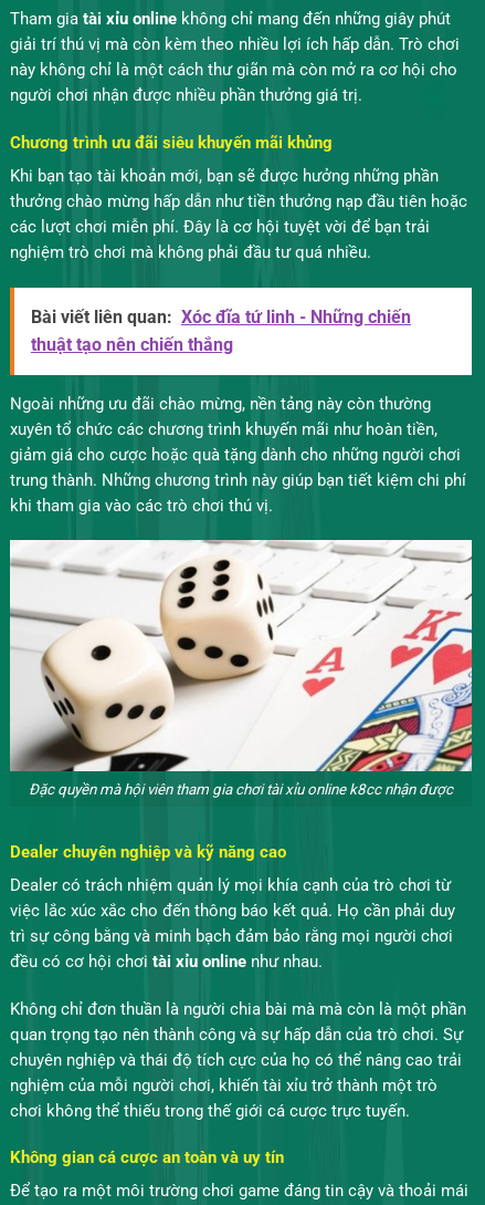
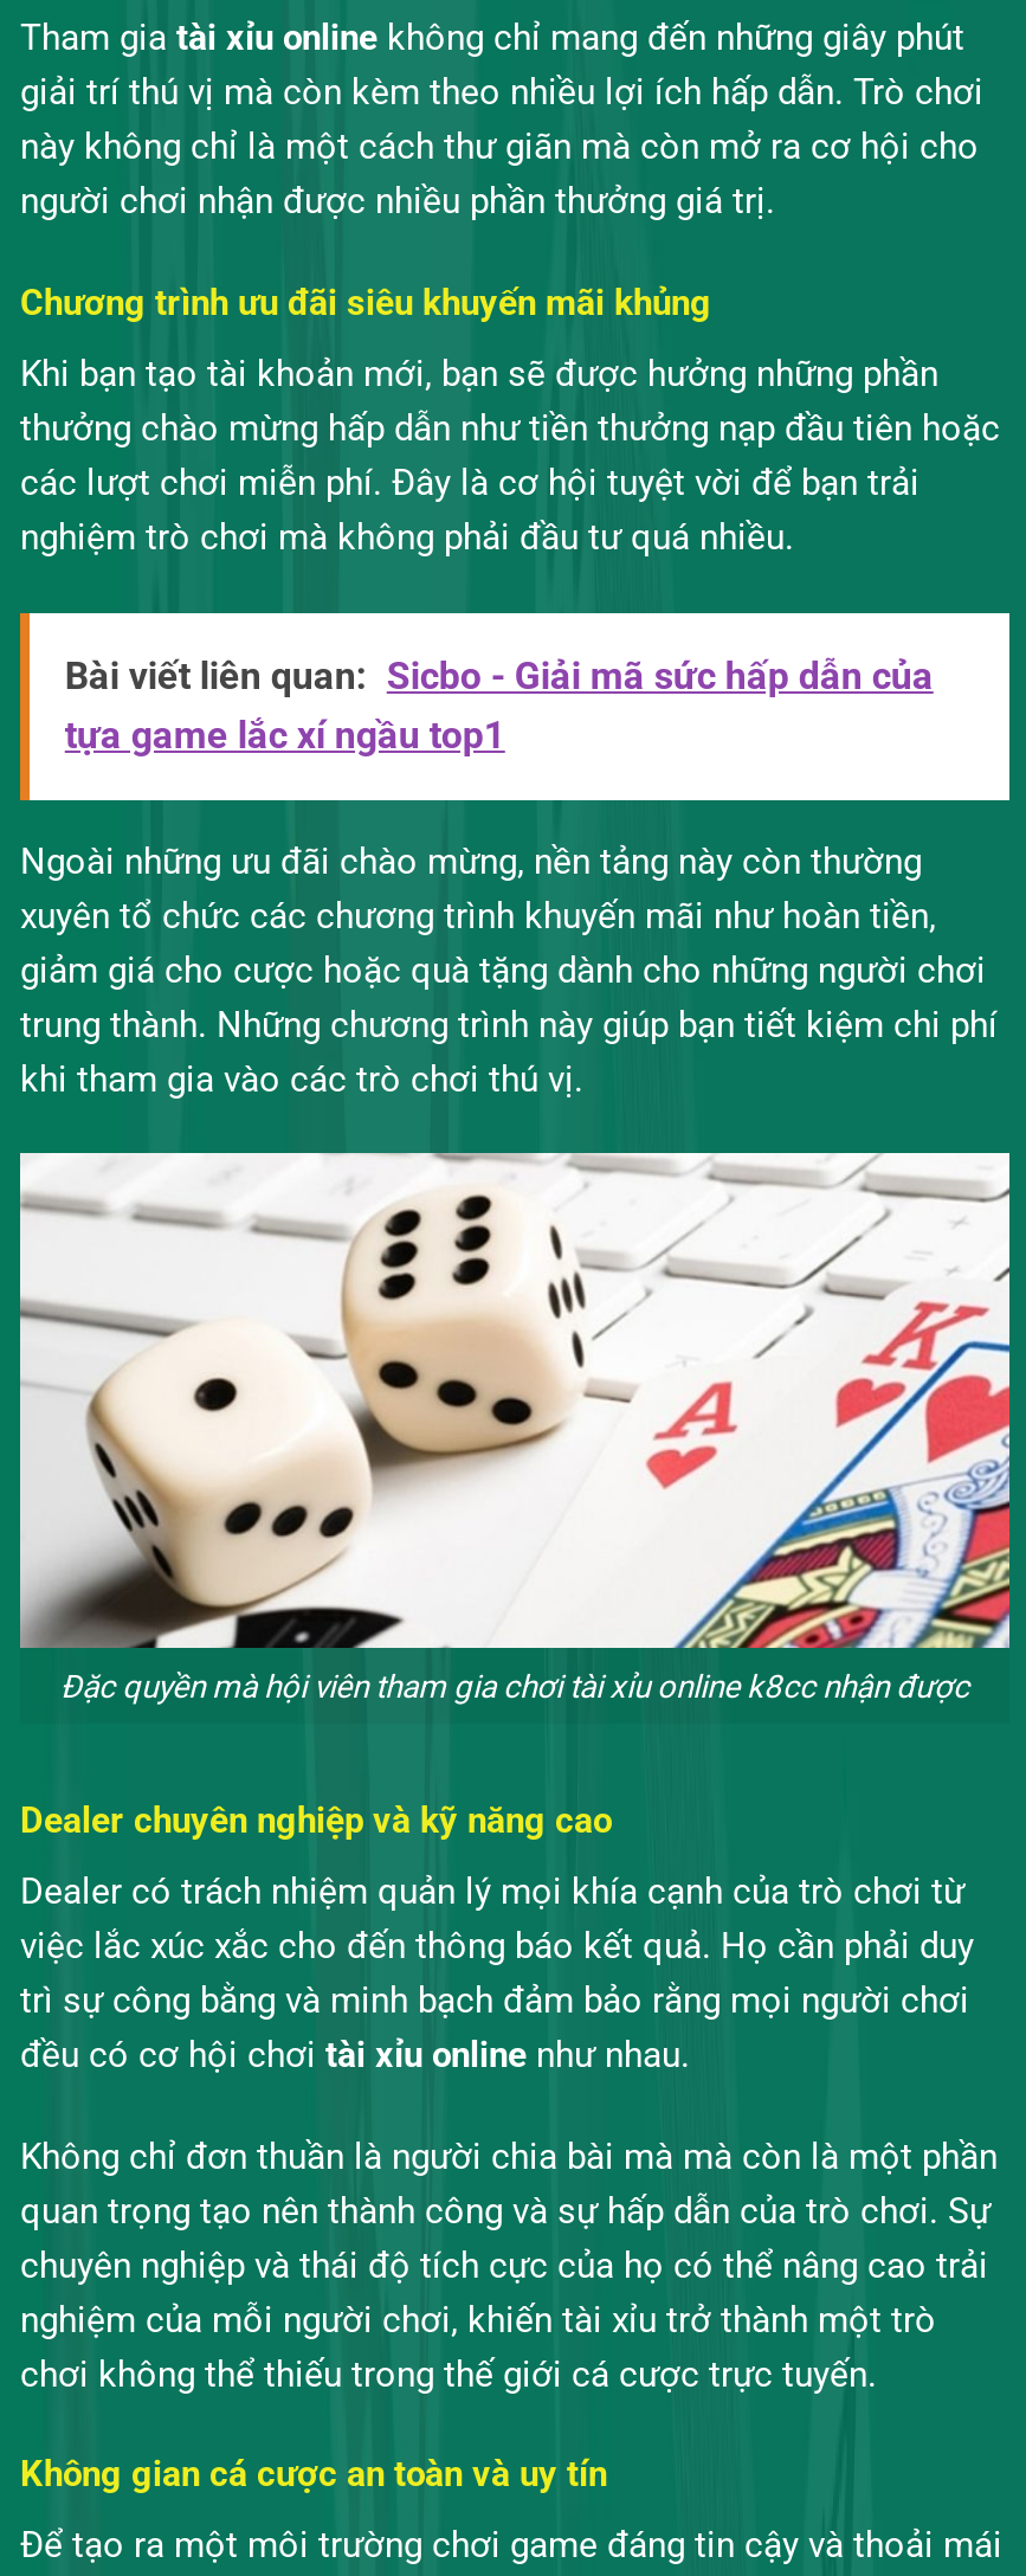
[31,307,411,356] Bài viết liên quan: Xóc đĩa tứ linh - Những chiến | thuật tạo nên chiến thắng -> [65,654,933,759] Bài viết liên quan: Sicbo - Giải mã sức hấp dẫn của | tựa game lắc xí ngầu top1

